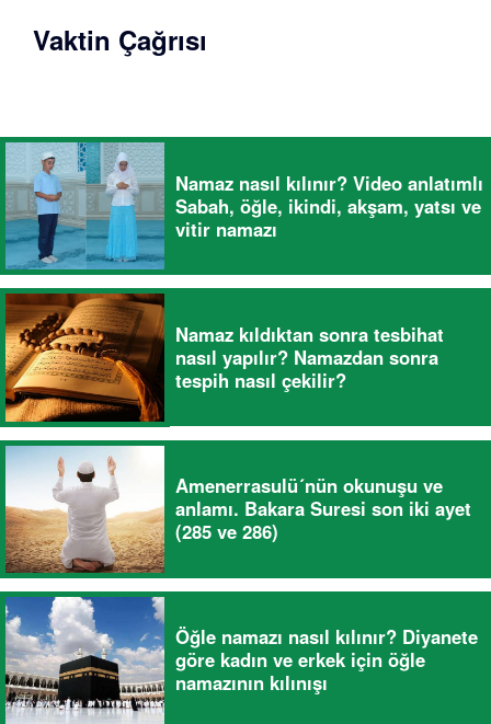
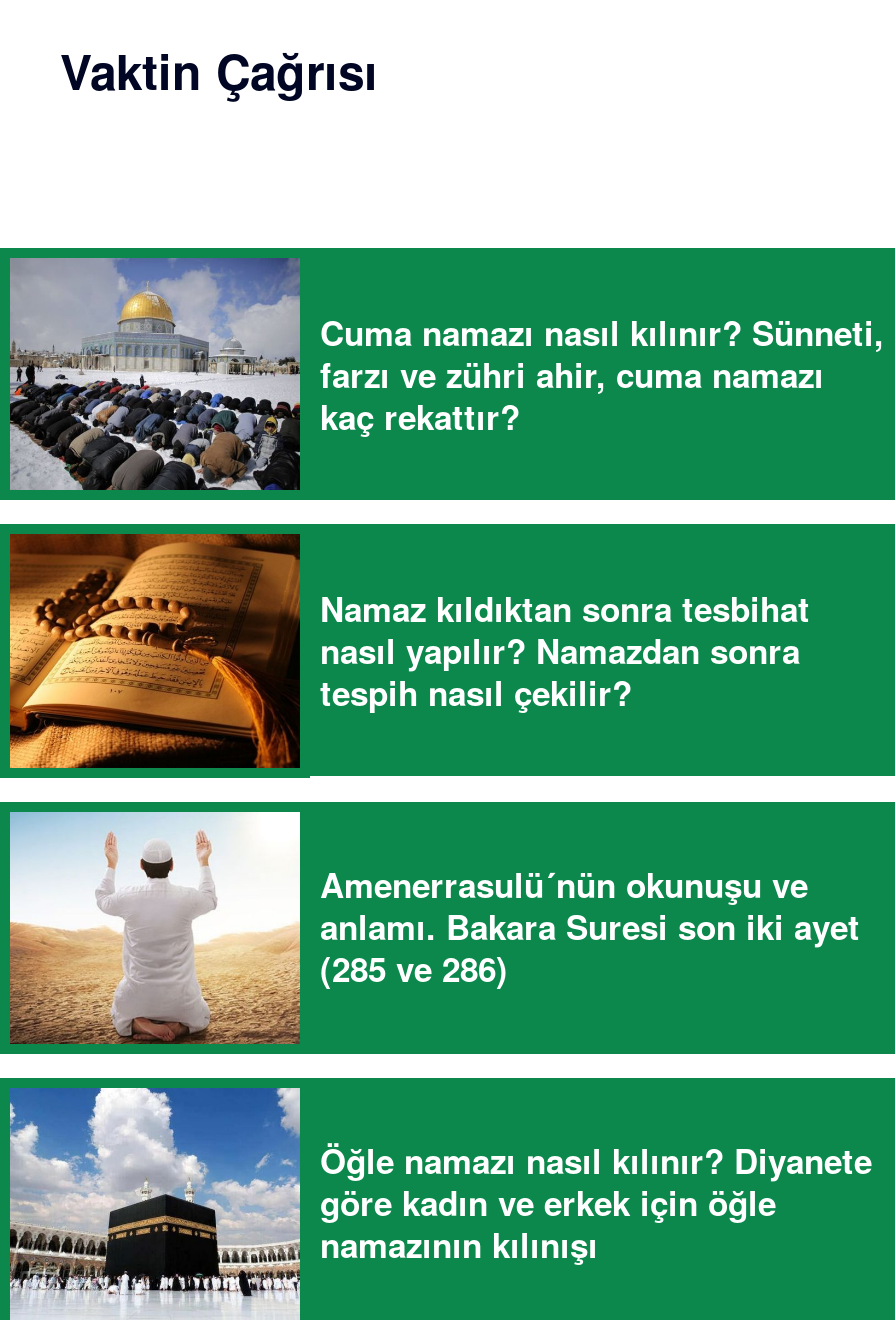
[5,141,483,271] [image] | Namaz nasıl kılınır? Video anlatımlı | Sabah, öğle, ikindi, akşam, yatsı ve | vitir namazı -> [8,258,884,492] [image] | Cuma namazı nasıl kılınır? Sünneti, | farzı ve zühri ahir, cuma namazı | kaç rekattır?

